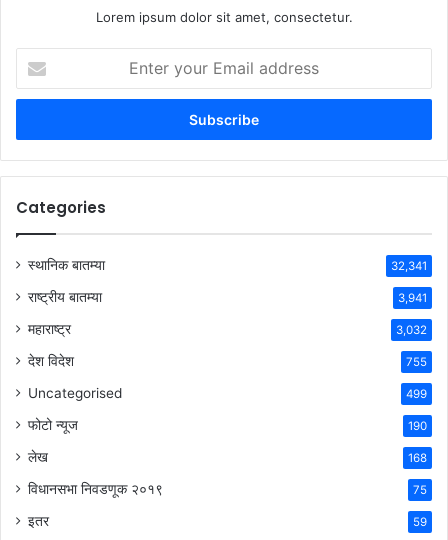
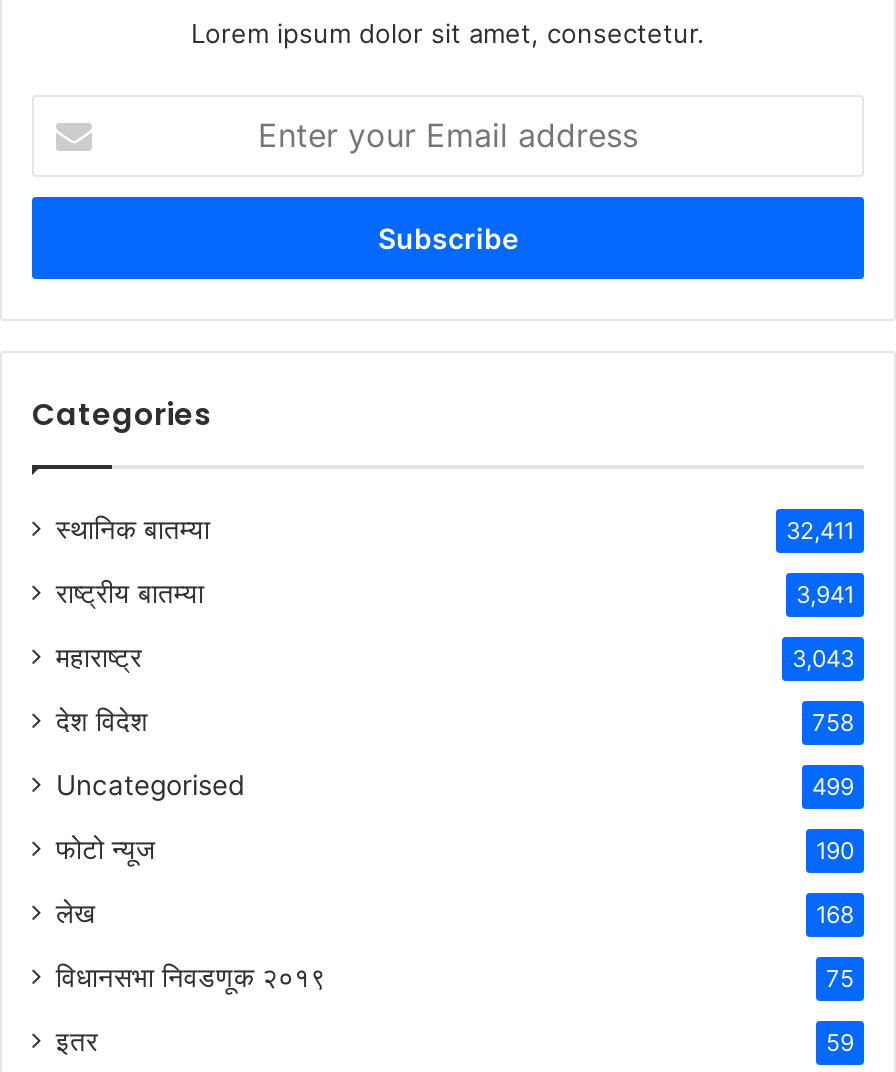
[391,258,427,272] 32,341 -> [786,516,854,544] 32,411
[396,322,427,336] 3,032 -> [792,644,854,672] 3,043
[406,354,427,368] 755 -> [812,708,854,736] 758

